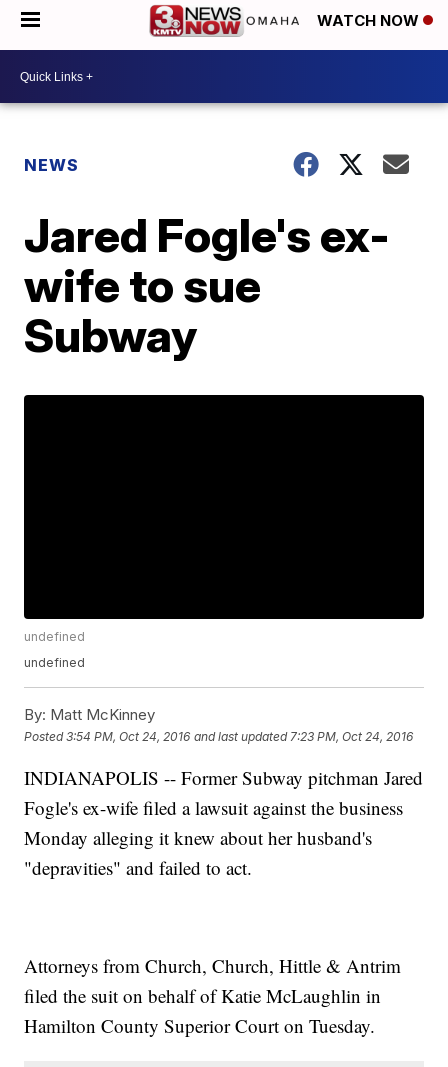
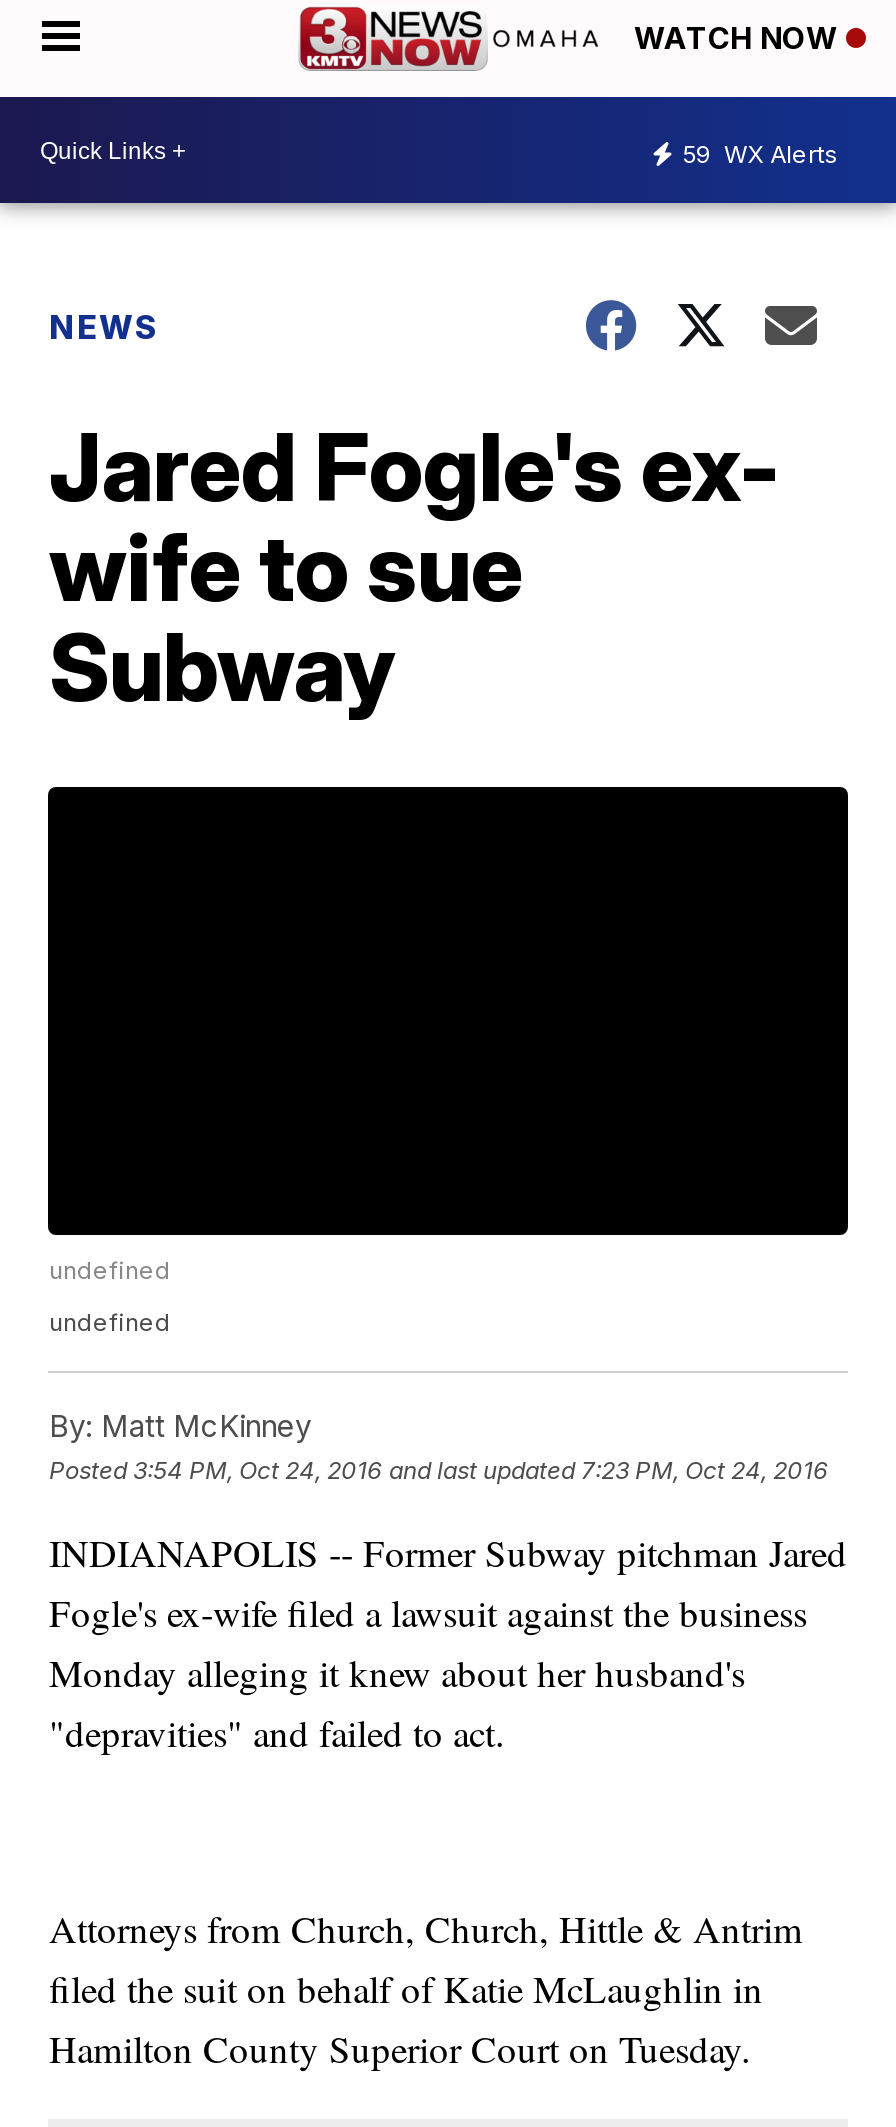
none -> [682,138,838,168] 59 WX Alerts

